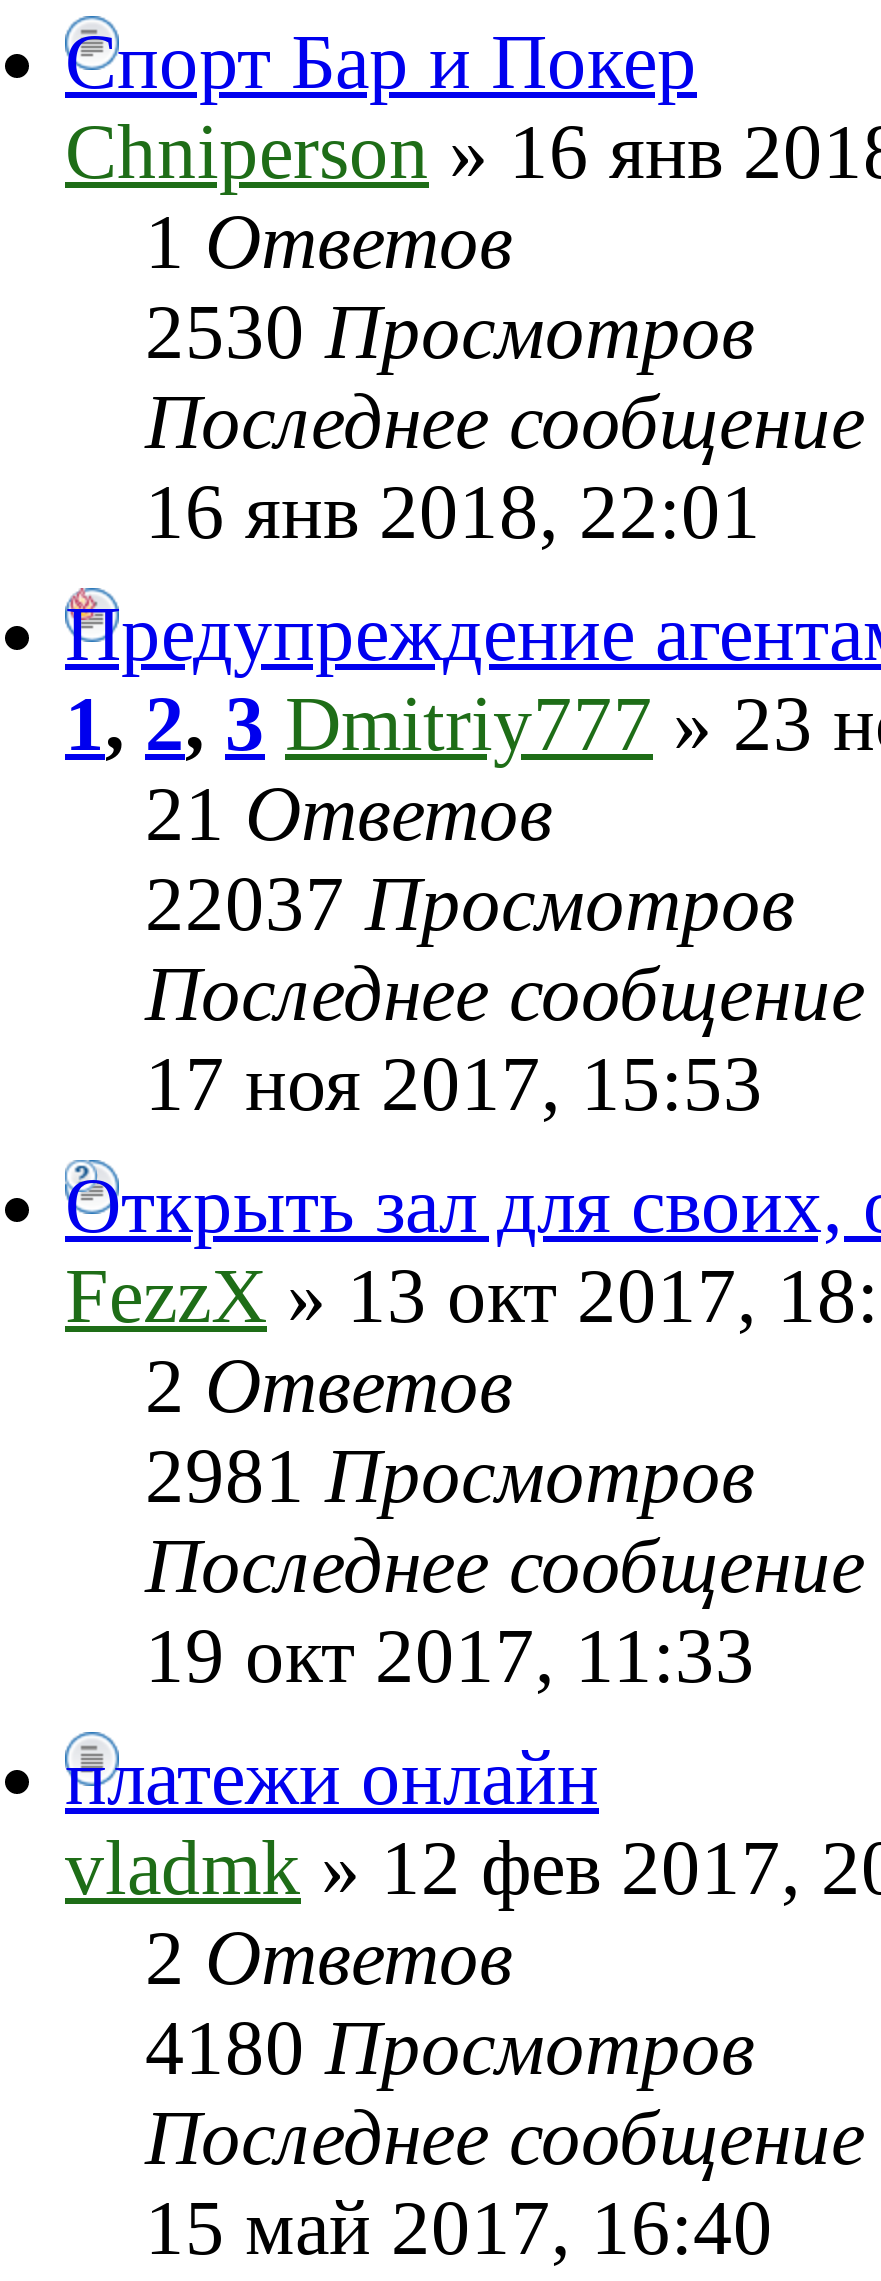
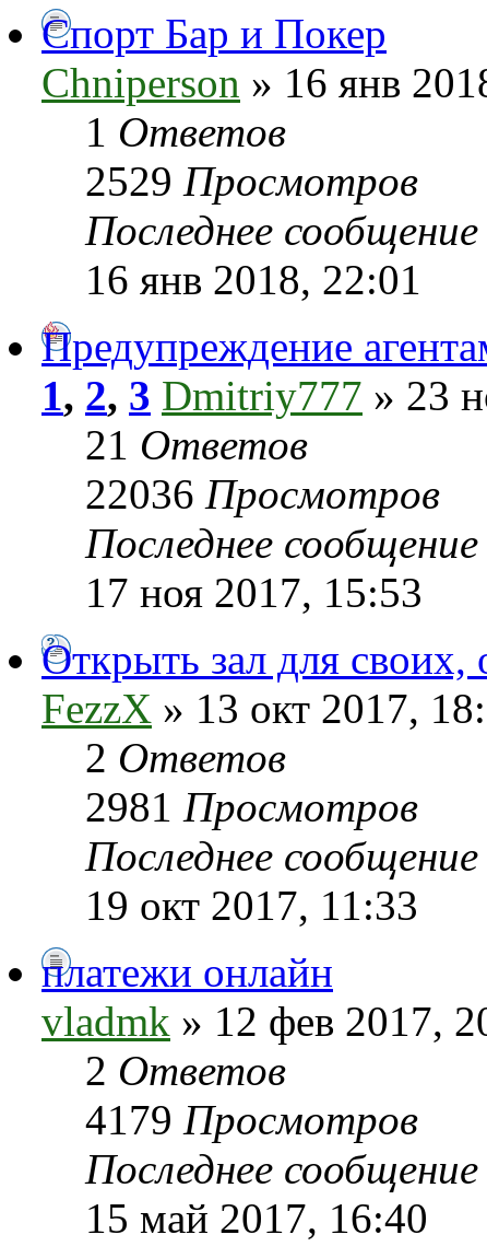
[145,289,755,375] 2530 Просмотров -> [85,158,418,205] 2529 Просмотров
[145,861,795,947] 22037 Просмотров -> [85,471,440,518] 22036 Просмотров
[145,2005,755,2091] 4180 Просмотров -> [85,1097,418,1144] 4179 Просмотров

